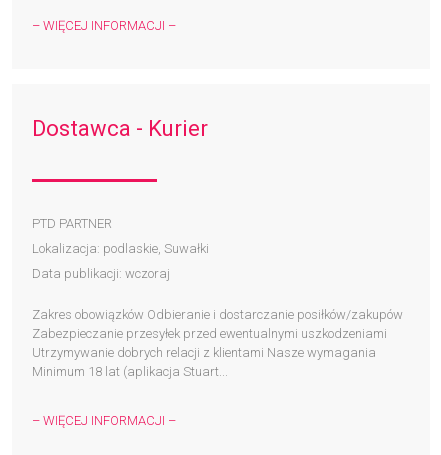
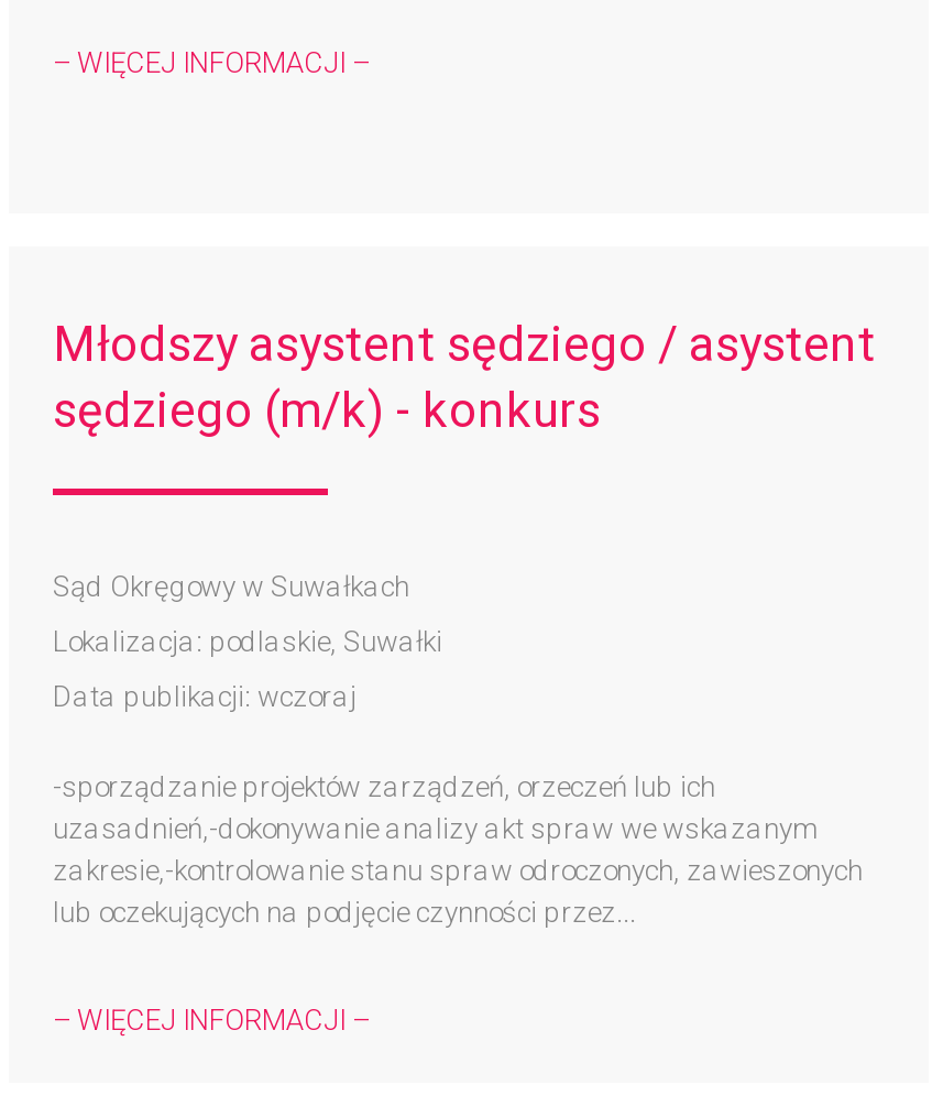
[32,116,208,141] Dostawca - Kurier -> [53,317,876,438] Młodszy asystent sędziego / asystent | sędziego (m/k) - konkurs
[32,216,112,231] PTD PARTNER -> [53,570,409,603] Sąd Okręgowy w Suwałkach
[32,307,403,379] Zakres obowiązków Odbieranie i dostarczanie posiłków/zakupów | Zabezpieczanie przesyłek przed ewentualnymi uszkodzeniami | Utrzymywanie dobrych relacji z klientami Nasze wymagania | Minimum 18 lat (aplikacja Stuart... -> [53,770,863,929] -sporządzanie projektów zarządzeń, orzeczeń lub ich | uzasadnień,-dokonywanie analizy akt spraw we wskazanym | zakresie,-kontrolowanie stanu spraw odroczonych, zawieszonych | lub oczekujących na podjęcie czynności przez...

